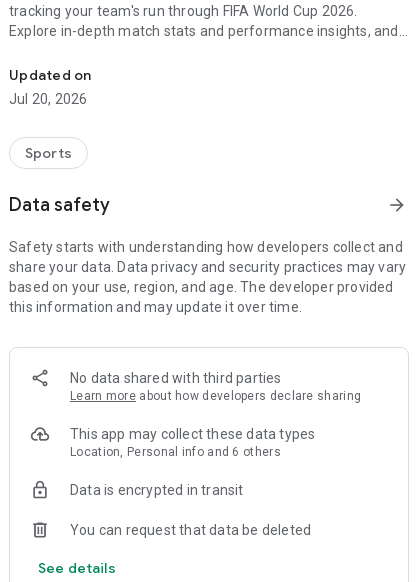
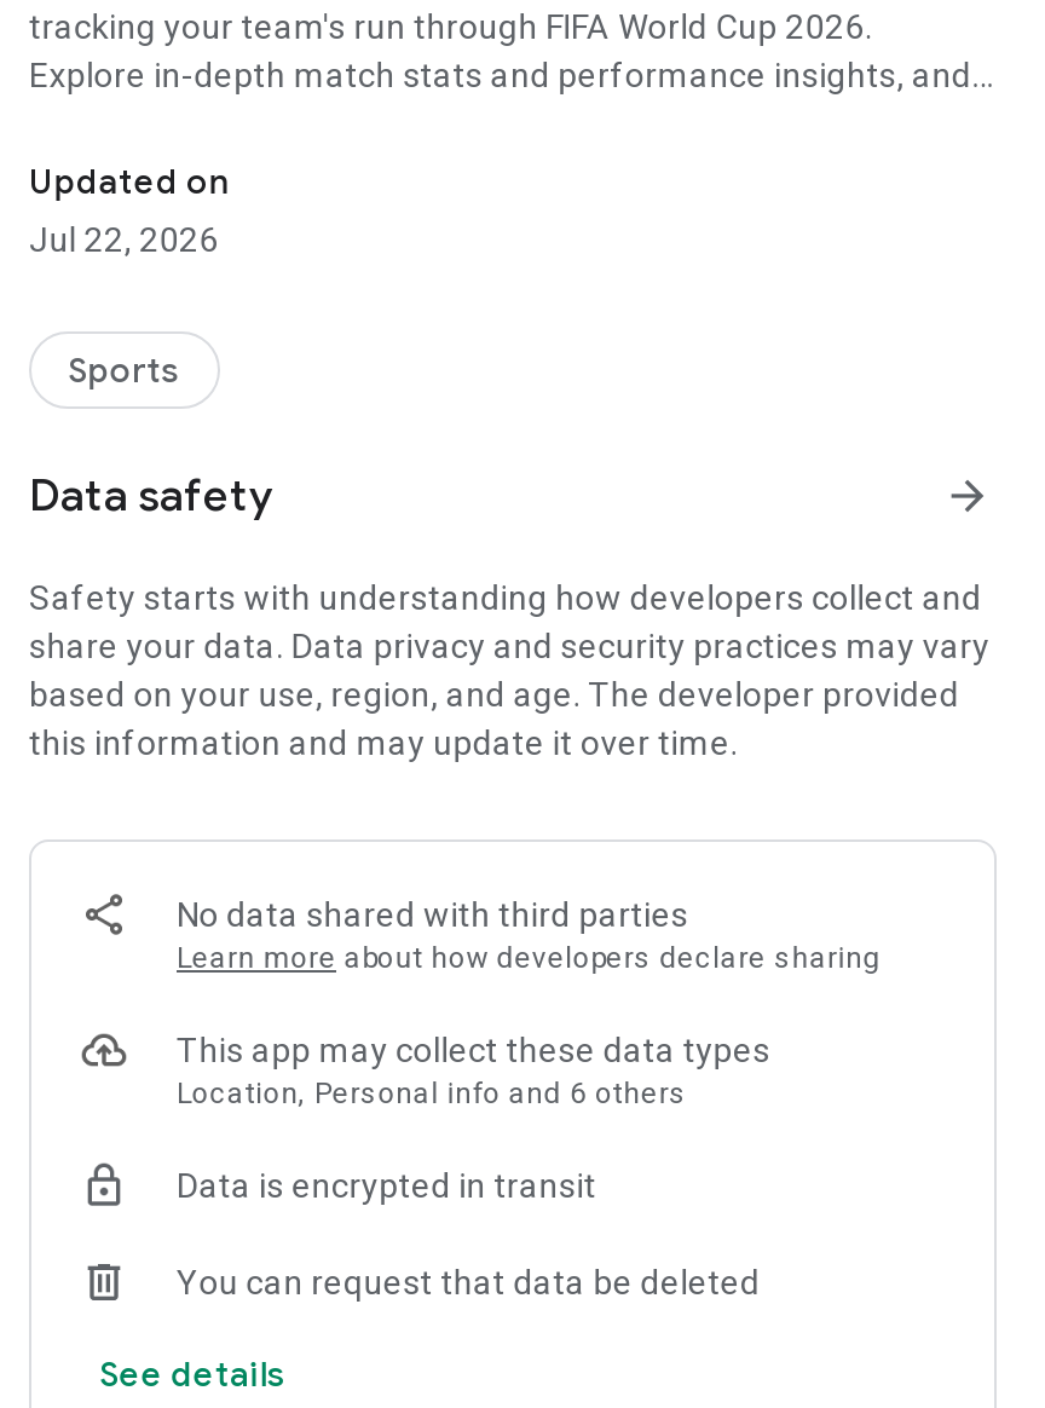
[9,91,87,107] Jul 20, 2026 -> [29,220,219,259] Jul 22, 2026

